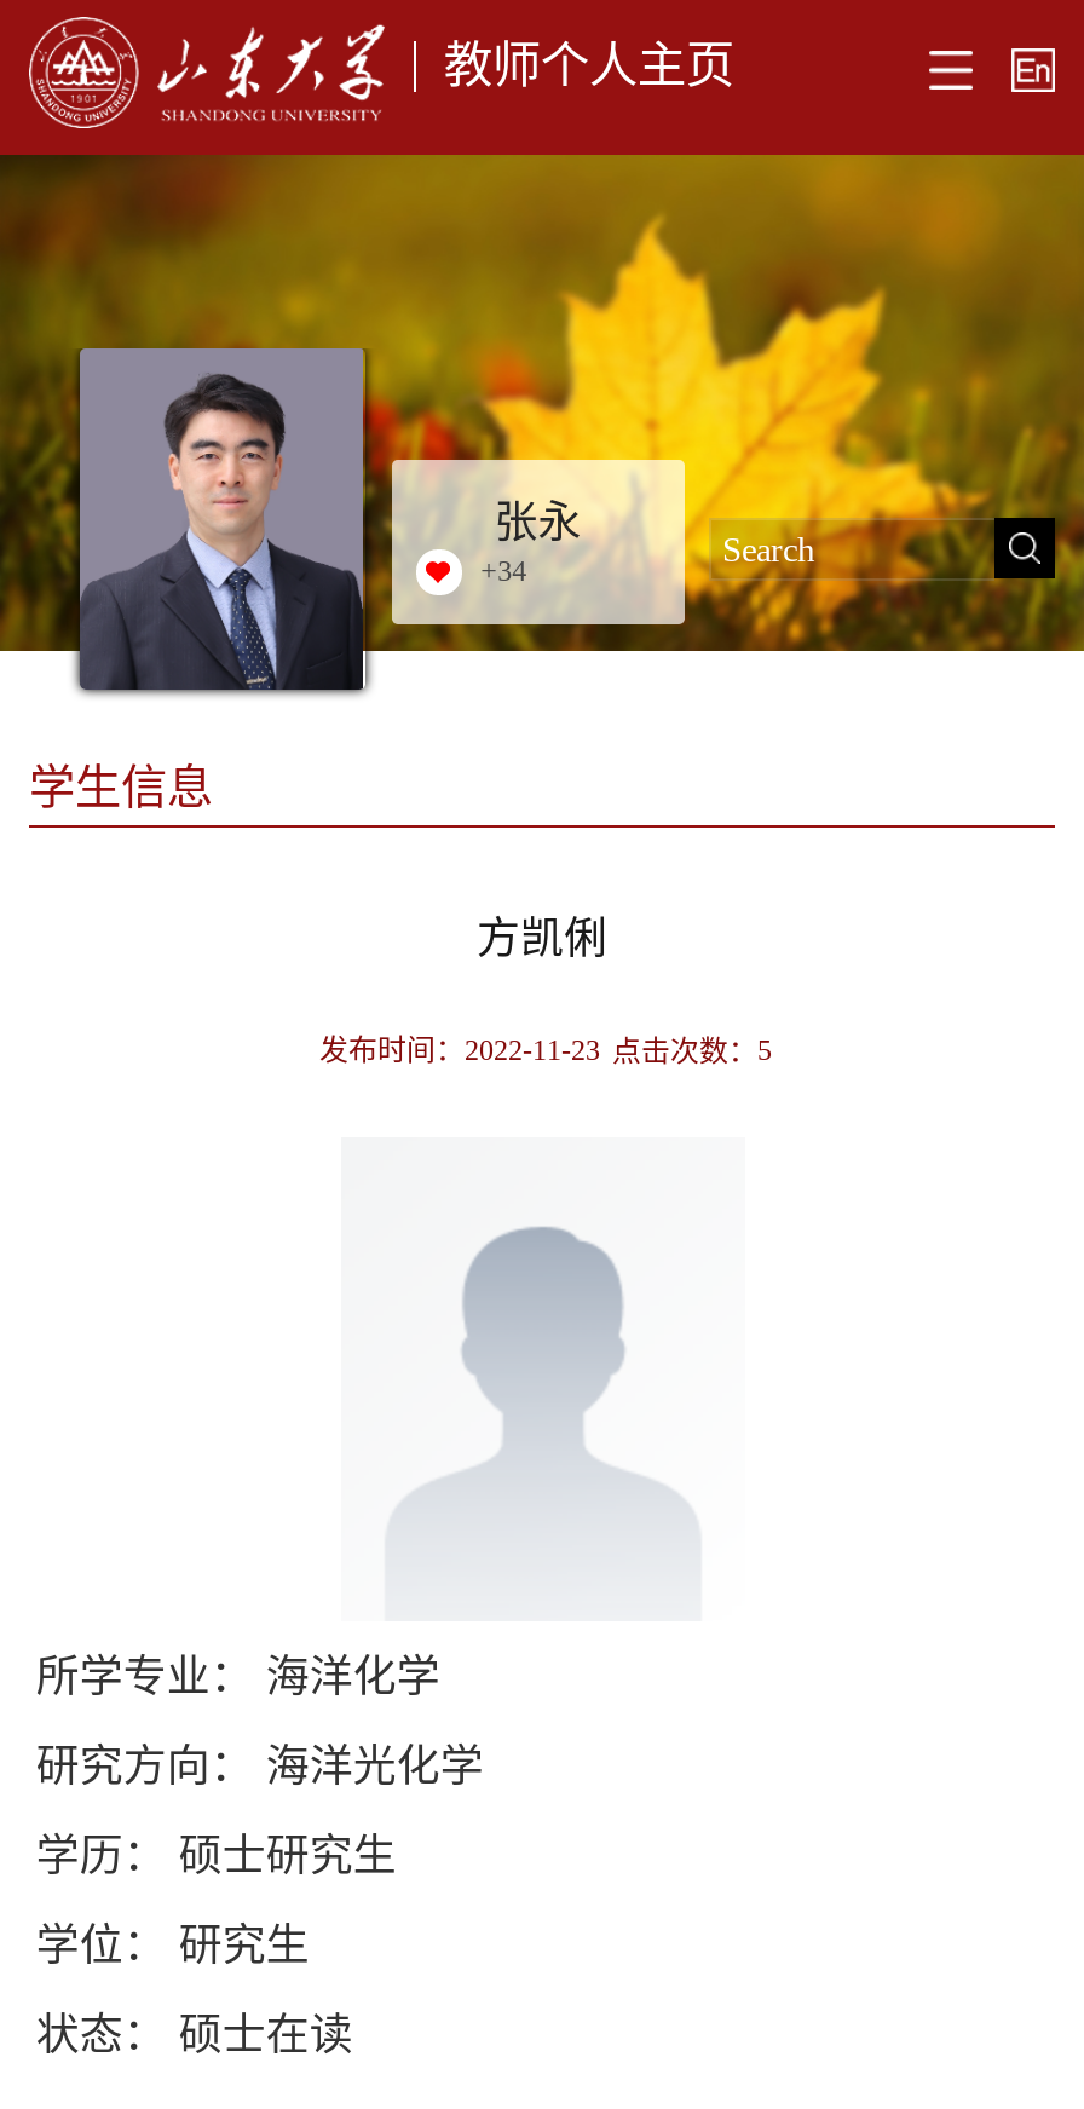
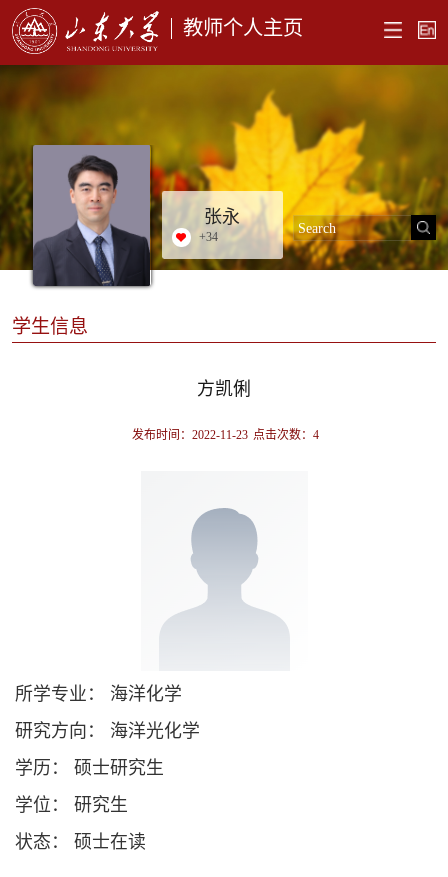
[319,1034,772,1068] 发布时间：2022-11-23 点击次数：5 -> [132,428,319,442] 发布时间：2022-11-23 点击次数：4

